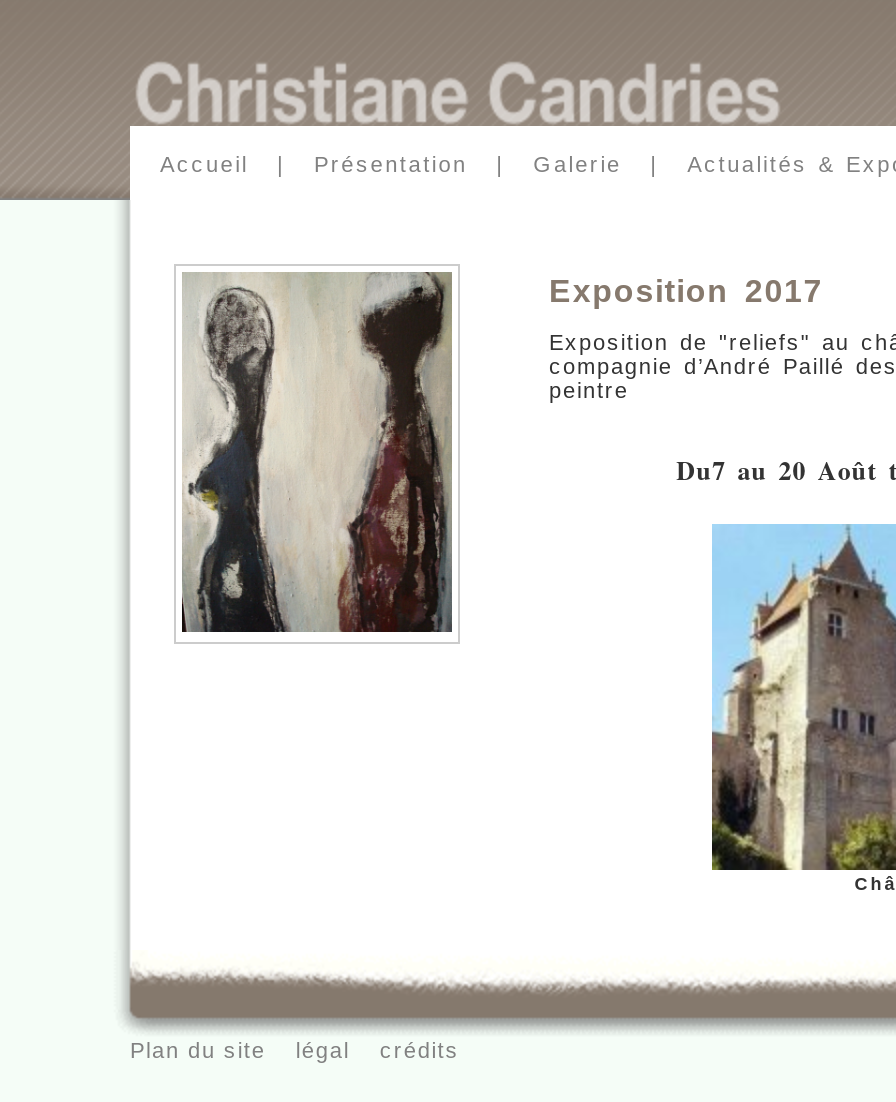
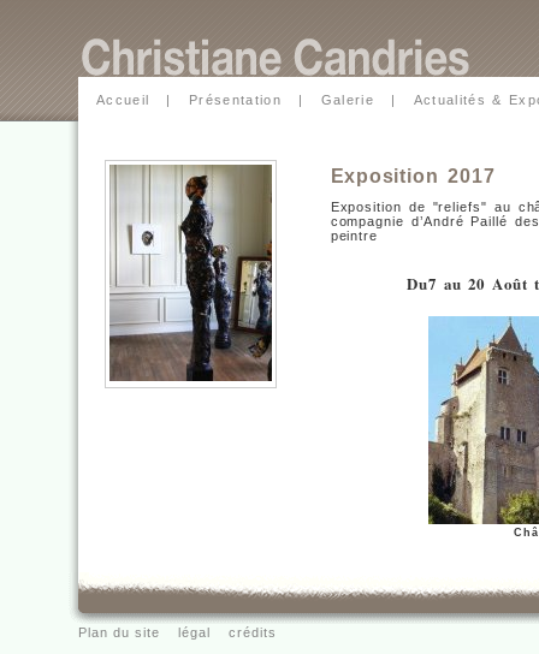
[182,272,452,634] [image] -> [109,166,272,382] [image]

